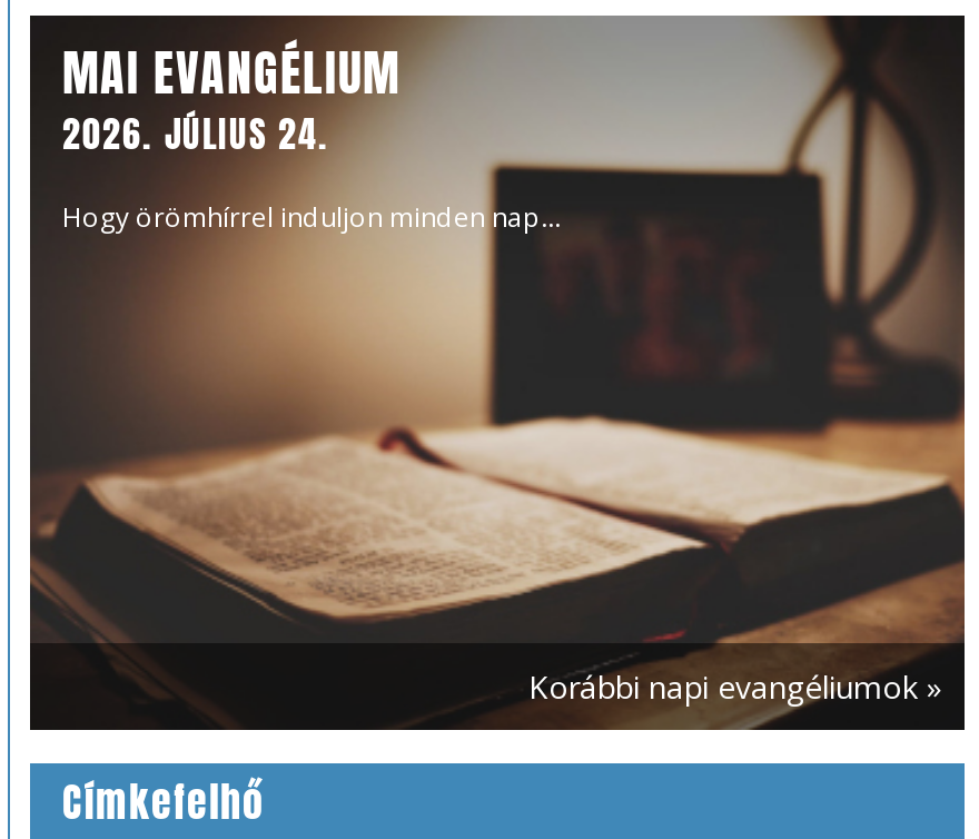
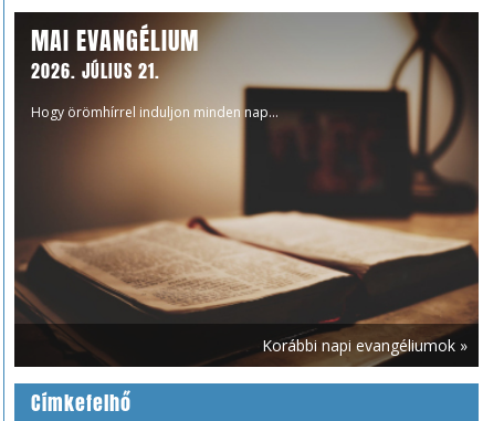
[62,108,329,159] 2026. JÚLIUS 24. -> [30,58,160,84] 2026. JÚLIUS 21.

